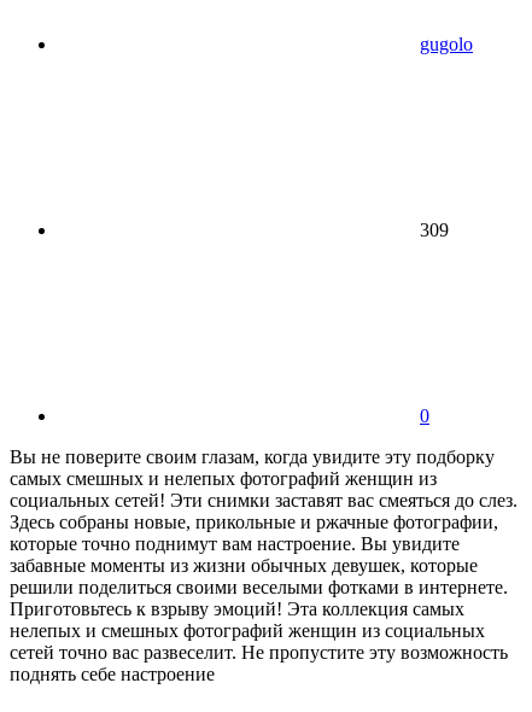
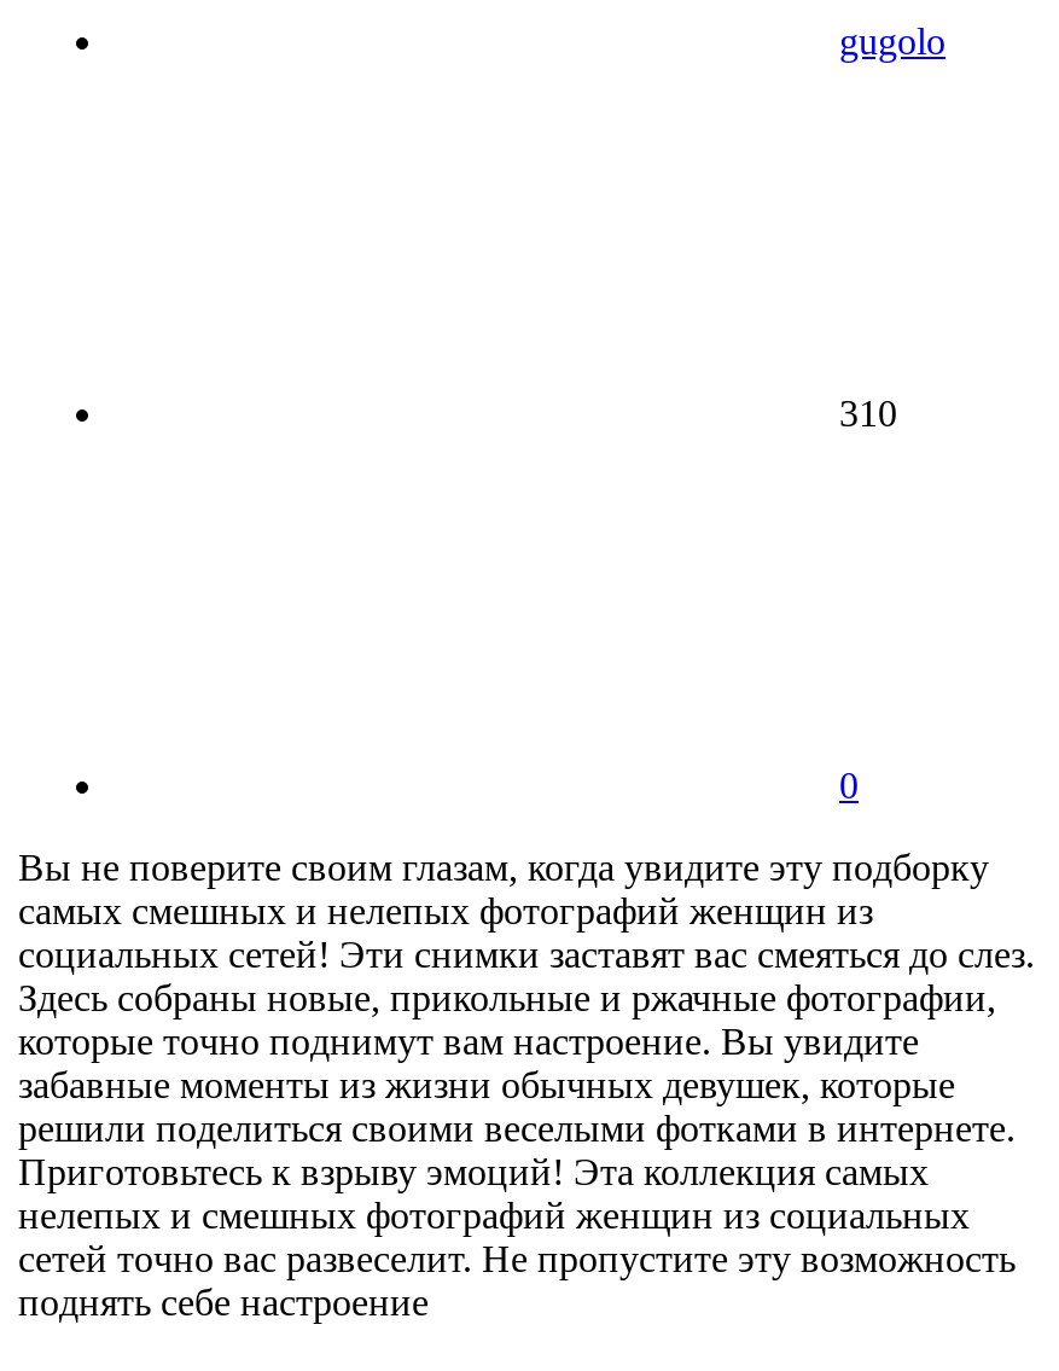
[420,219,449,240] 309 -> [839,392,897,433] 310

